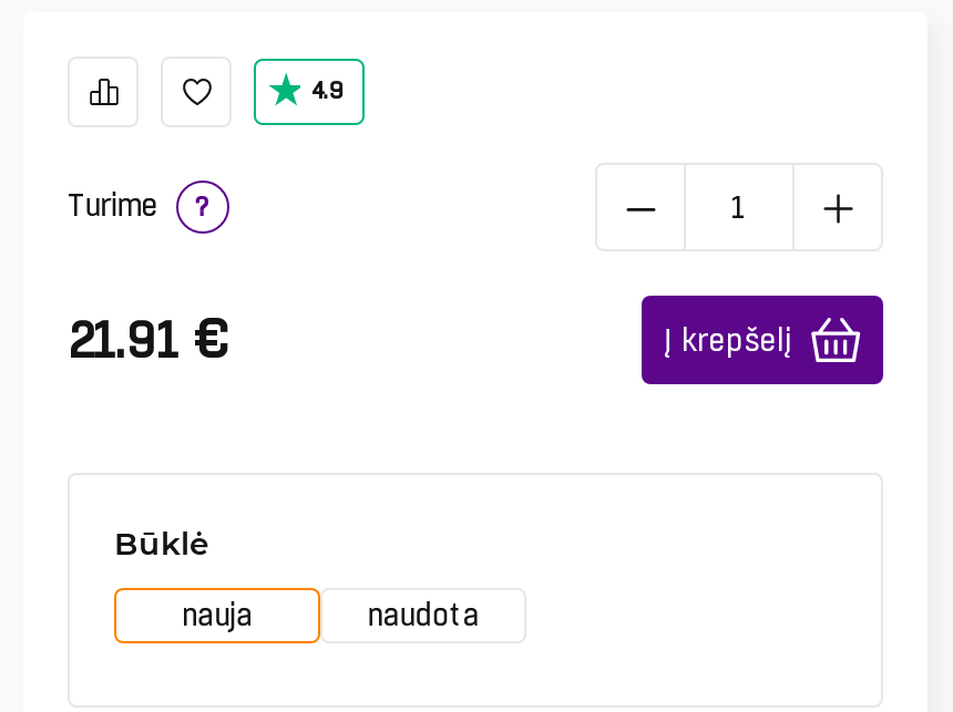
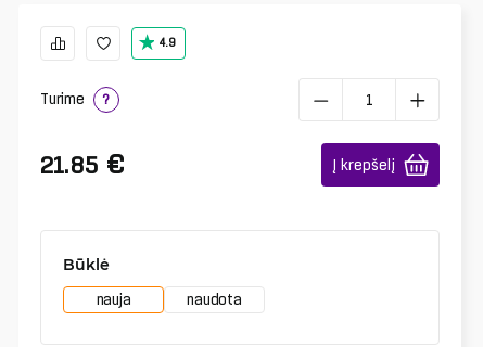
[68,308,230,370] 21.91 € -> [40,149,124,179] 21.85 €

